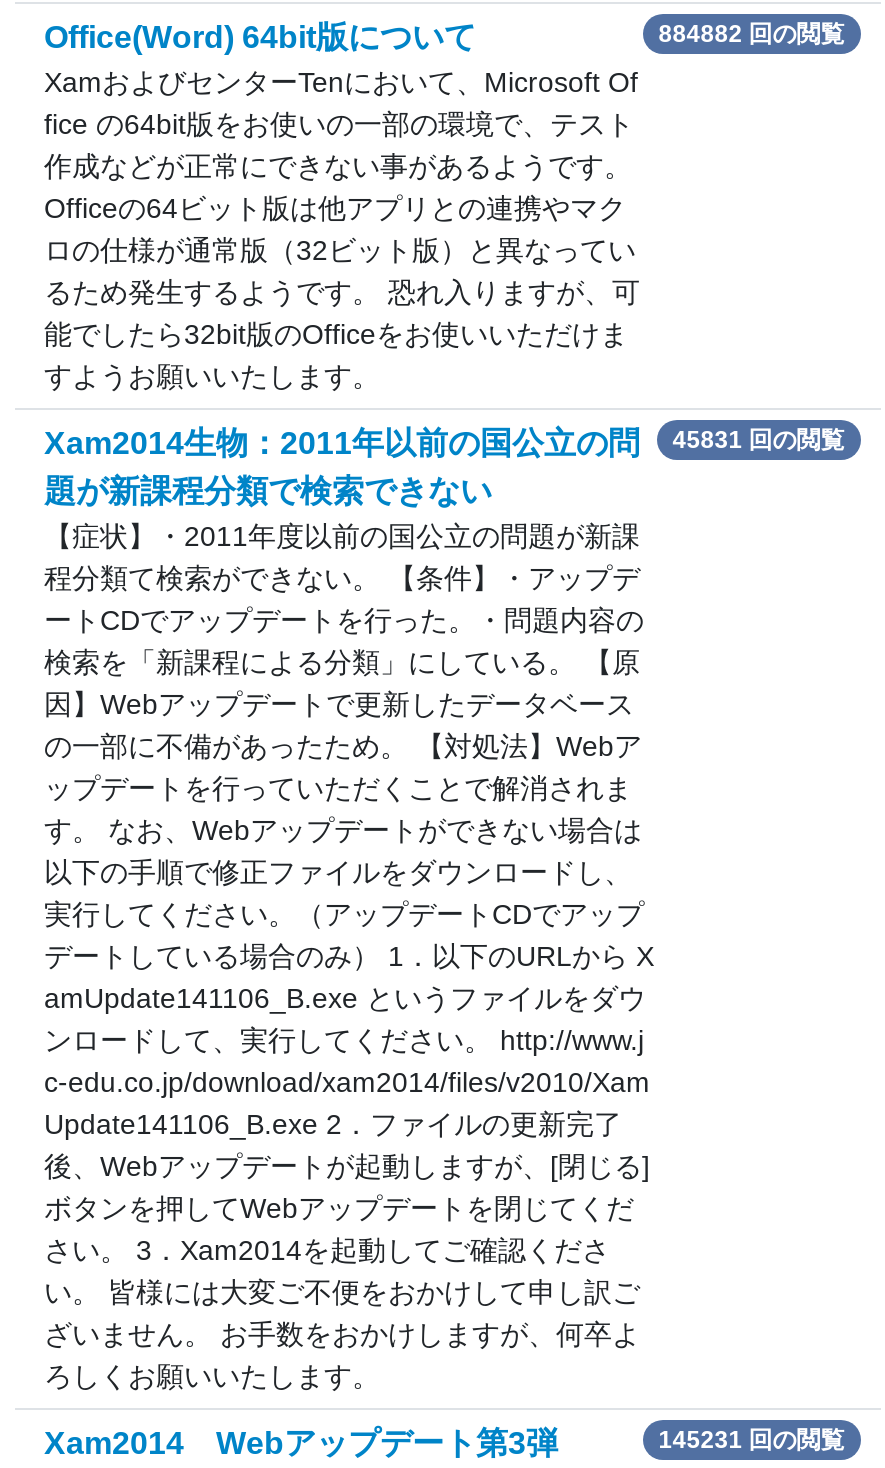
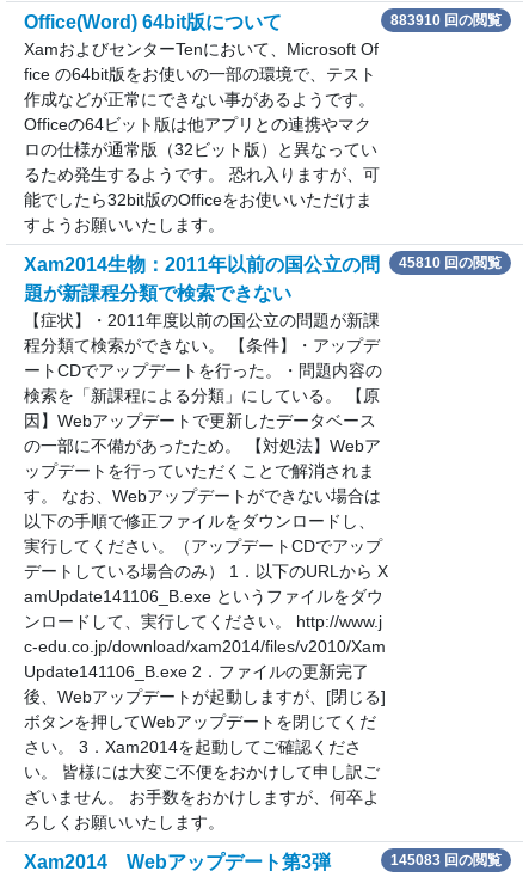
[658,20,844,48] 884882 回の閲覧 -> [390,12,501,29] 883910 回の閲覧
[44,426,844,460] Xam2014生物：2011年以前の国公立の問 45831 回の閲覧 -> [23,254,501,275] Xam2014生物：2011年以前の国公立の問 45810 回の閲覧
[658,1426,844,1454] 145231 回の閲覧 -> [390,852,501,869] 145083 回の閲覧

